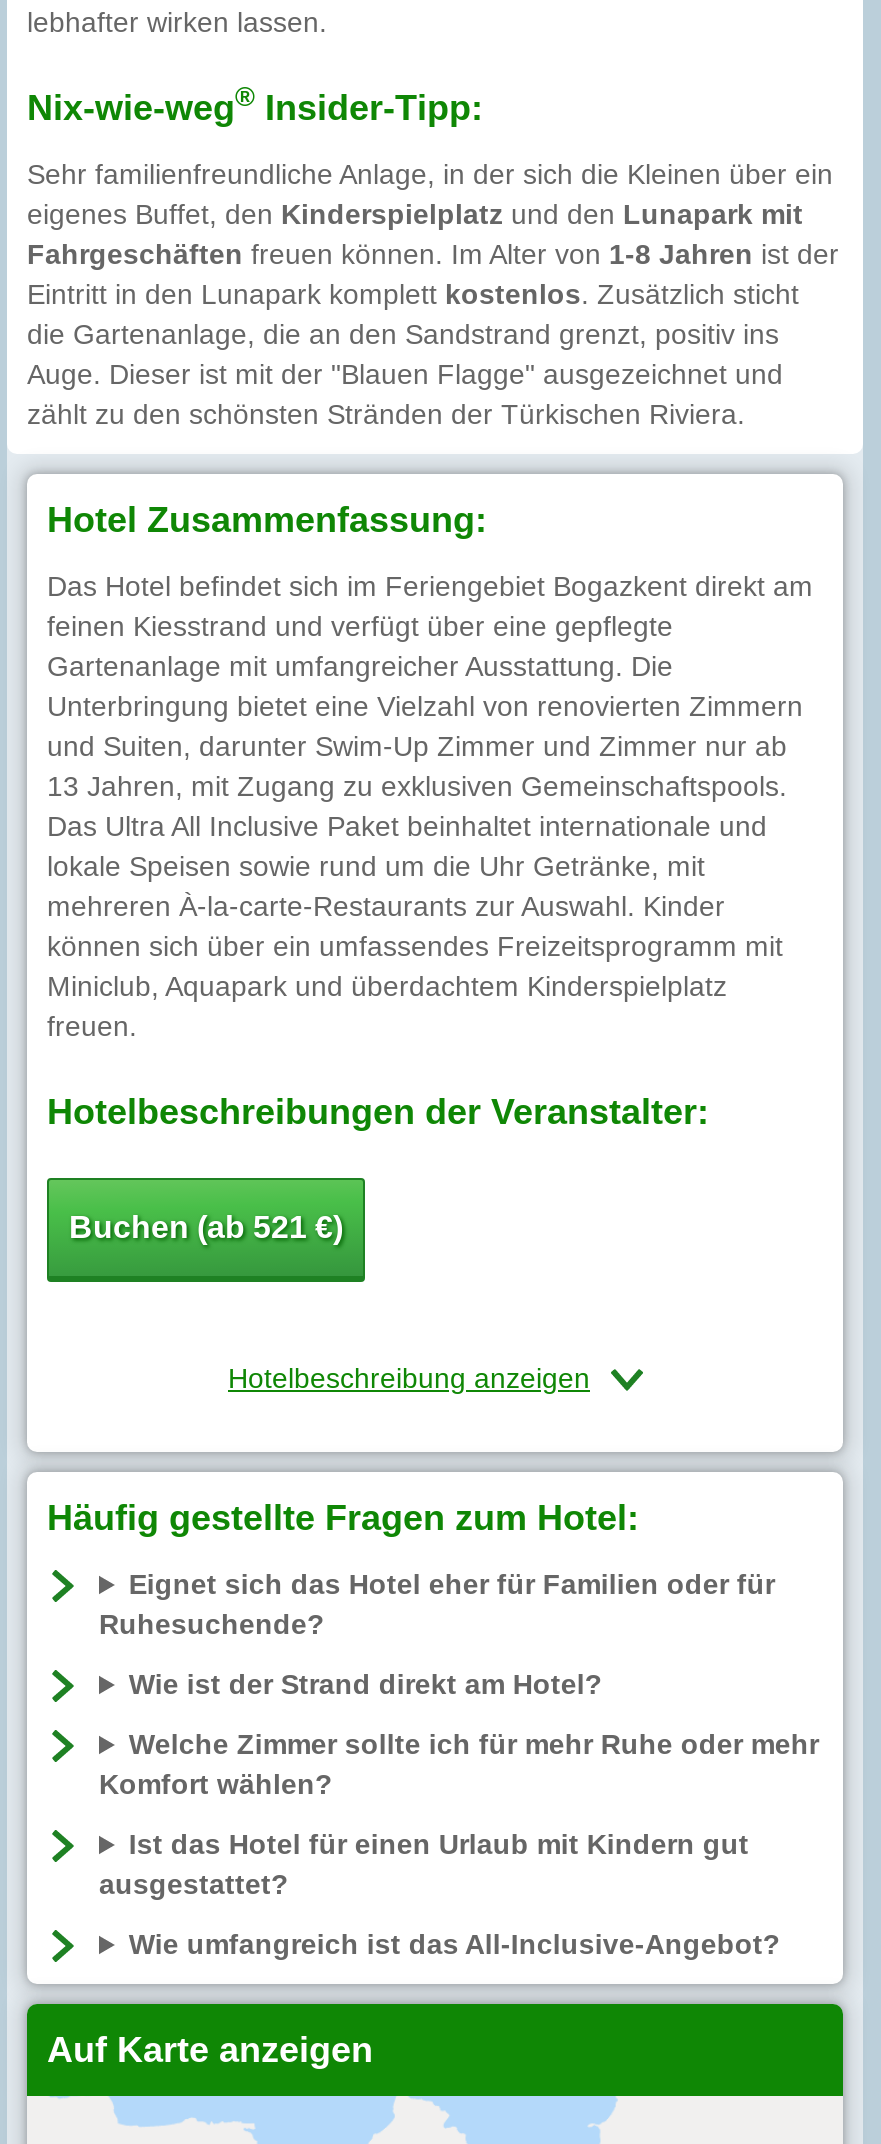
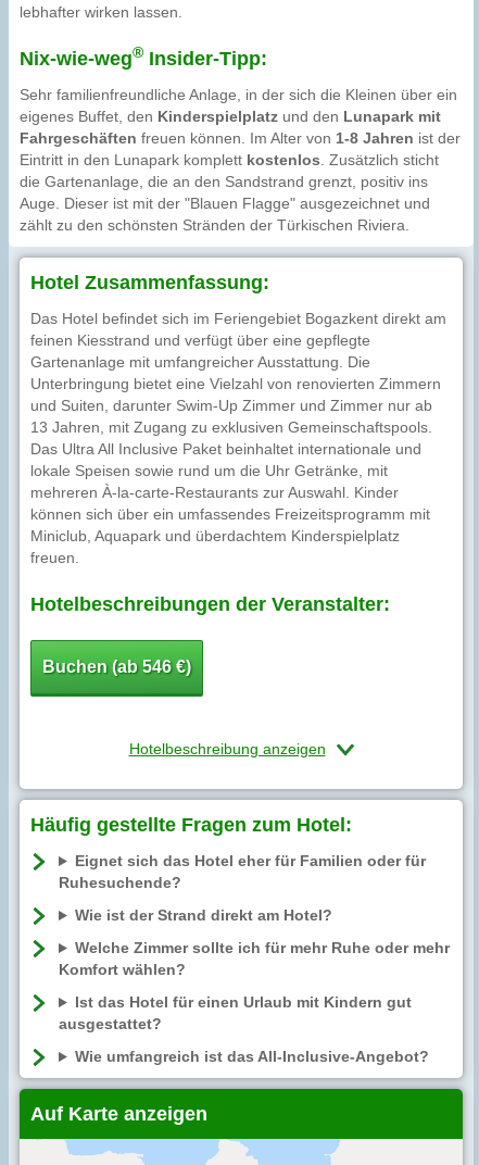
[69,1210,343,1244] Buchen (ab 521 €) -> [42,657,191,676] Buchen (ab 546 €)

